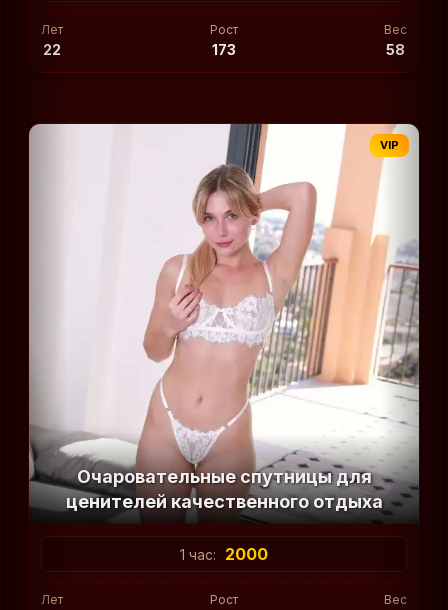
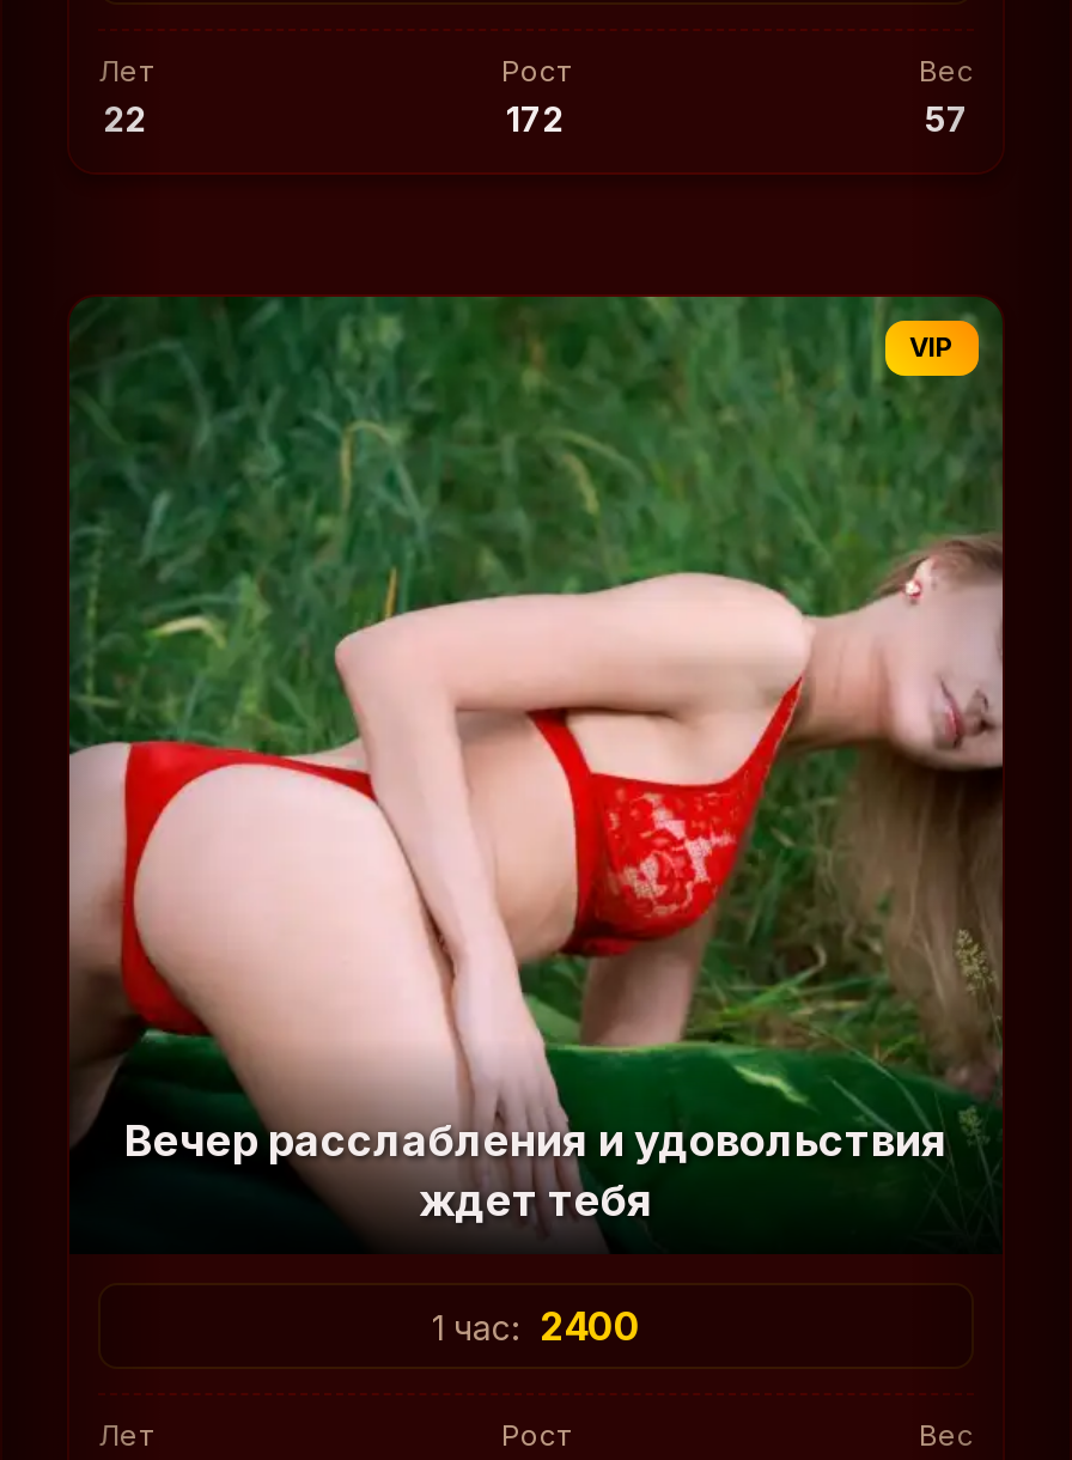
[211,41,235,58] 173 -> [506,99,564,139] 172
[386,41,405,58] 58 -> [925,99,968,139] 57
[28,123,420,522] [image] | Очаровательные спутницы для | ценителей качественного отдыха -> [69,297,1003,1249] [image] | Вечер расслабления и удовольствия | ждет тебя
[180,544,268,564] 1 час: 2000 -> [432,1303,640,1350] 1 час: 2400

